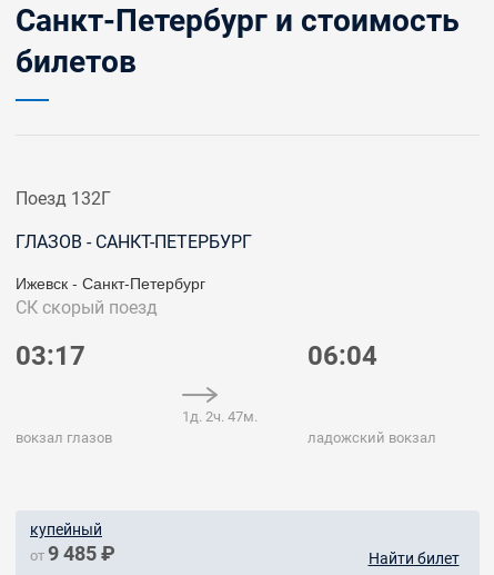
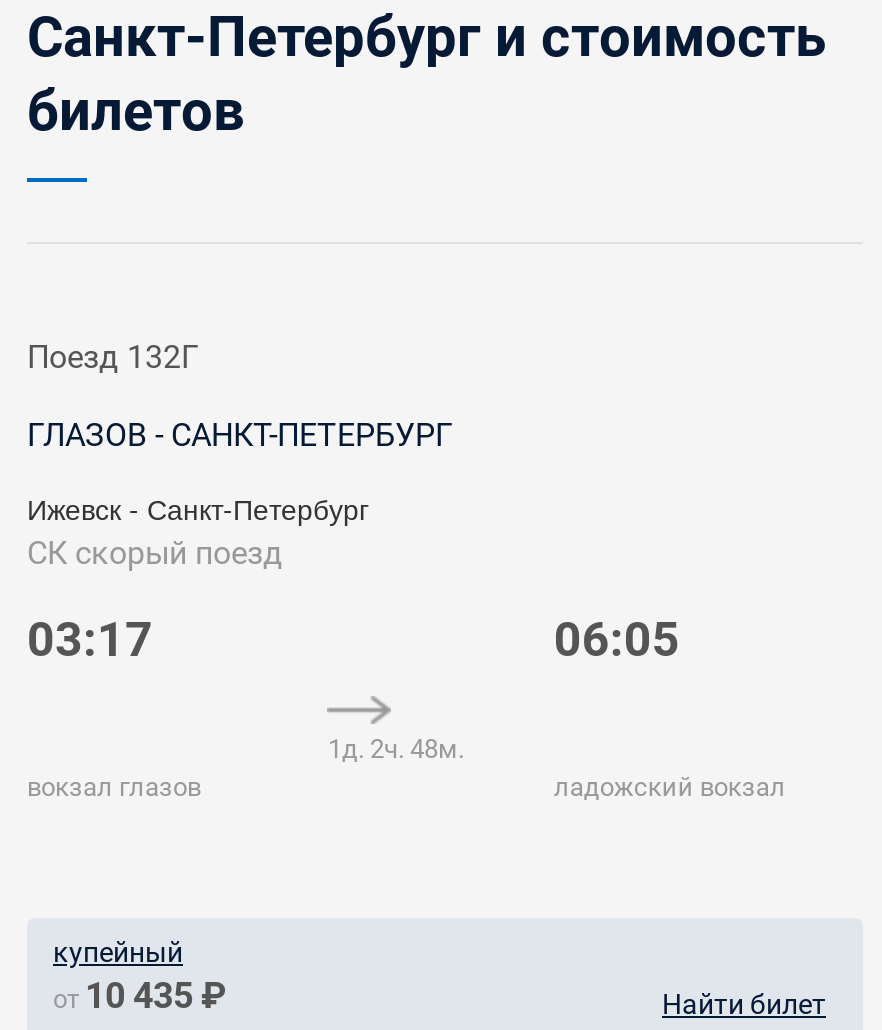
[308,340,378,371] 06:04 -> [554,612,680,668] 06:05
[183,408,258,425] 1д. 2ч. 47м. -> [328,734,464,764] 1д. 2ч. 48м.
[30,542,115,565] от 9 485 ₽ -> [53,974,227,1016] от 10 435 ₽

